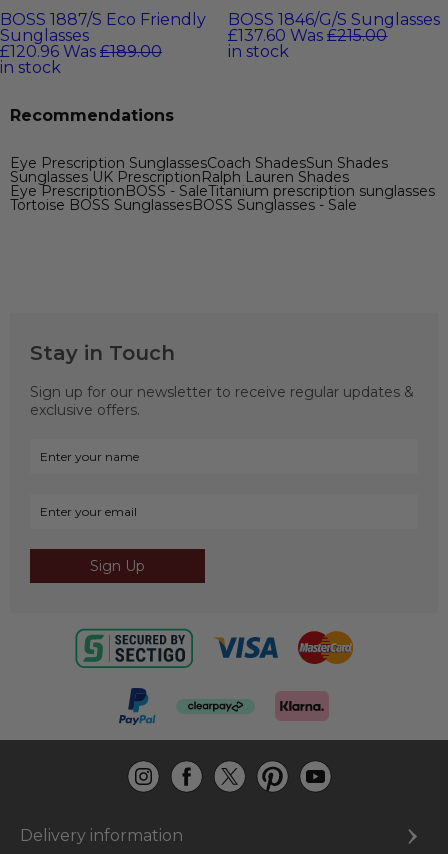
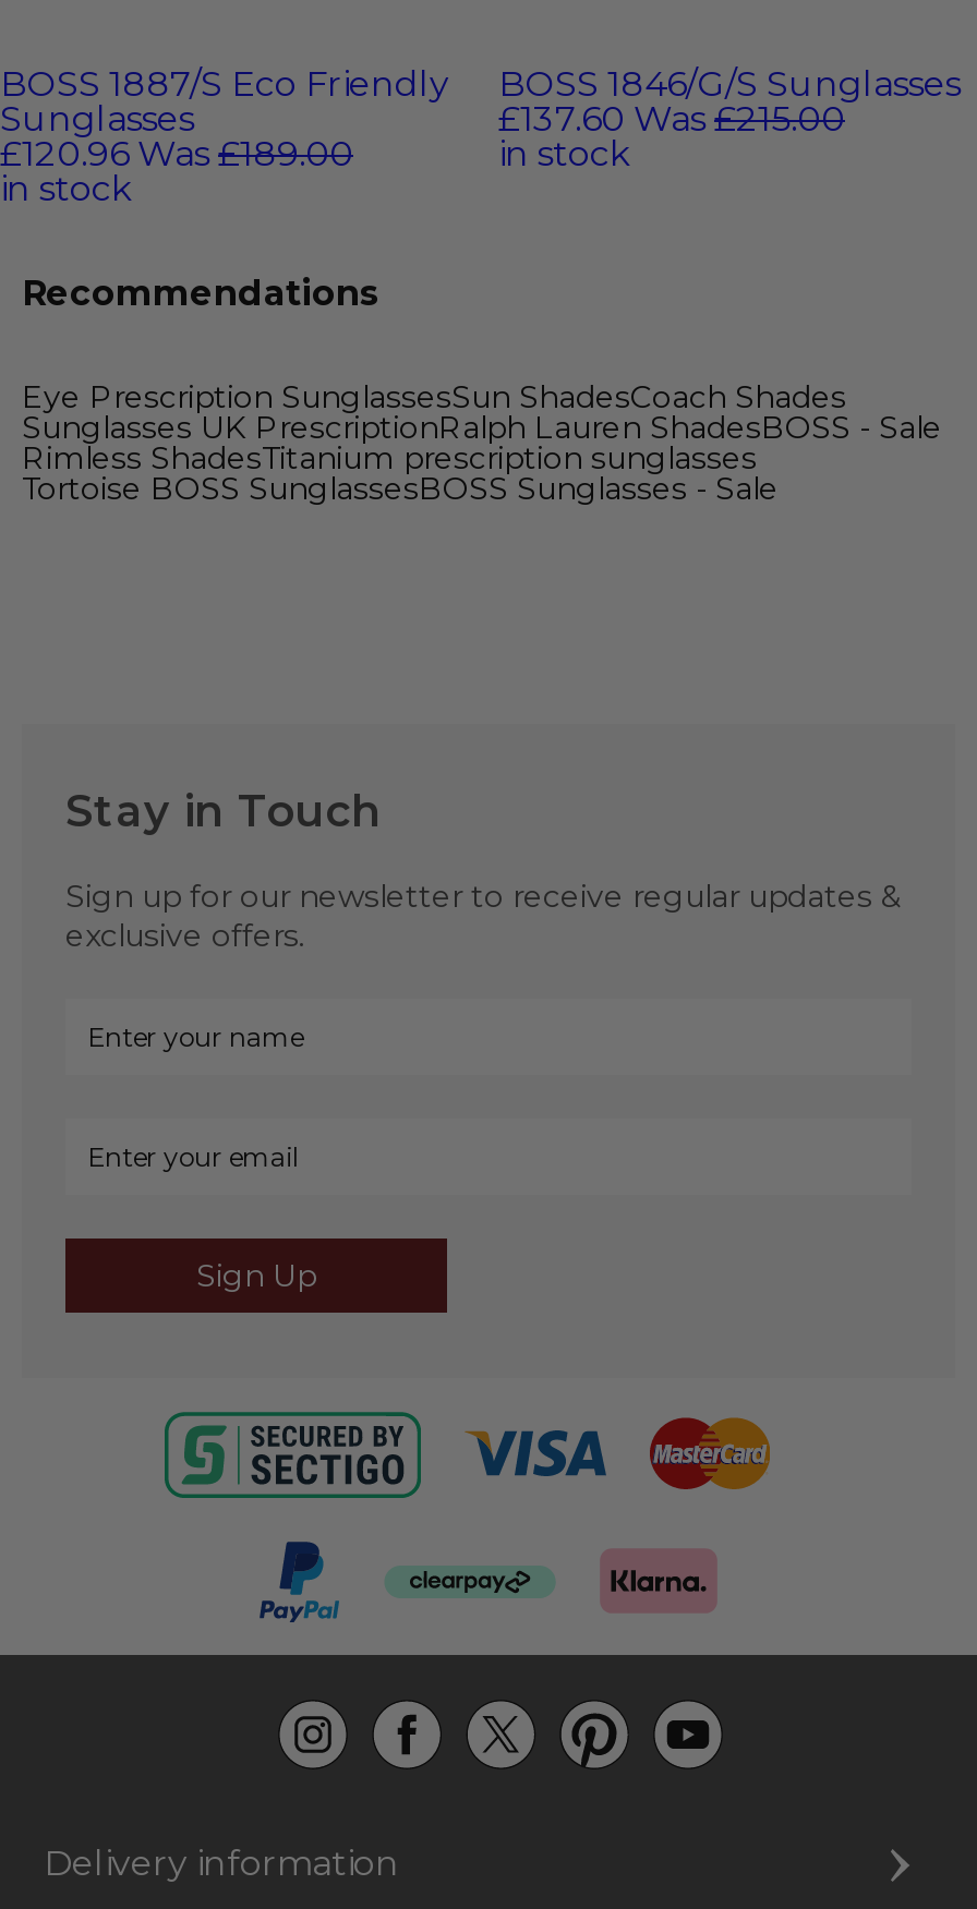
[10,154,435,200] Eye Prescription SunglassesCoach ShadesSun Shades | Sunglasses UK PrescriptionRalph Lauren Shades | Eye PrescriptionBOSS - SaleTitanium prescription sunglasses -> [22,377,942,477] Eye Prescription SunglassesSun ShadesCoach Shades | Sunglasses UK PrescriptionRalph Lauren ShadesBOSS - Sale | Rimless ShadesTitanium prescription sunglasses

